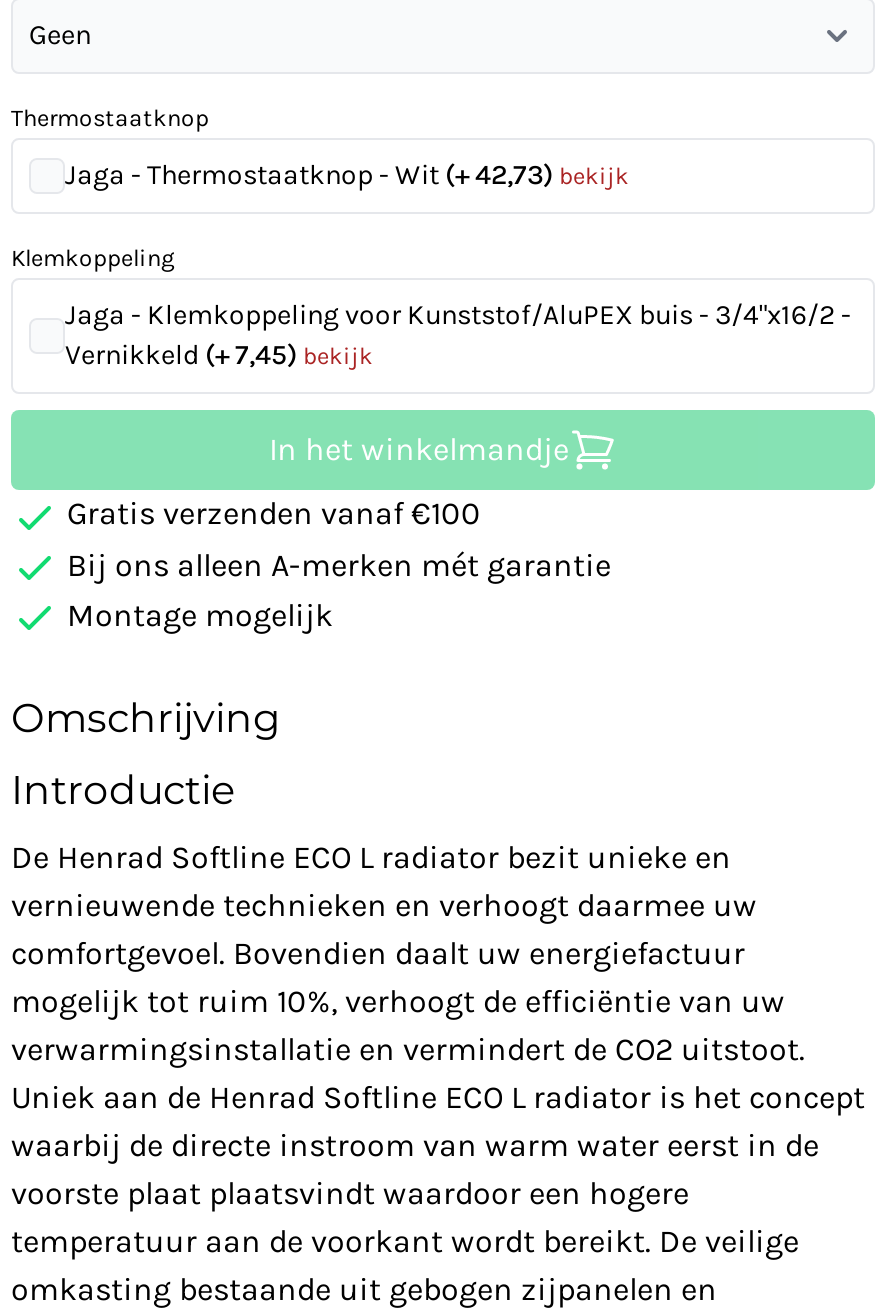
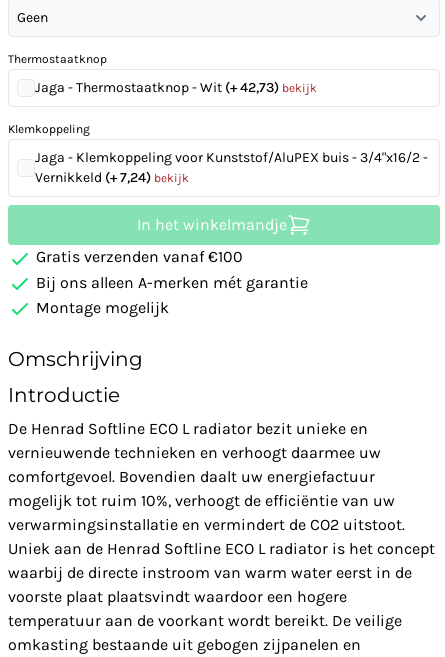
[65,339,373,373] Vernikkeld (+ 7,45) bekijk -> [35,169,189,186] Vernikkeld (+ 7,24) bekijk

